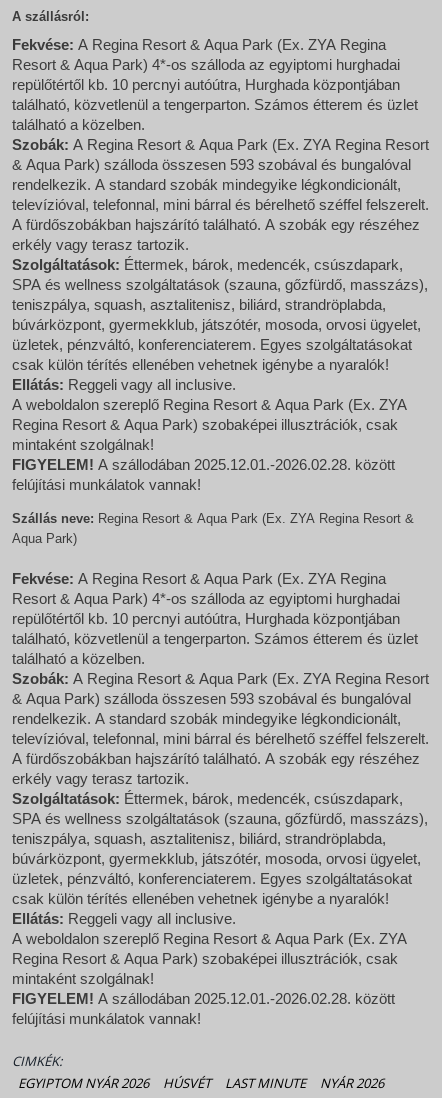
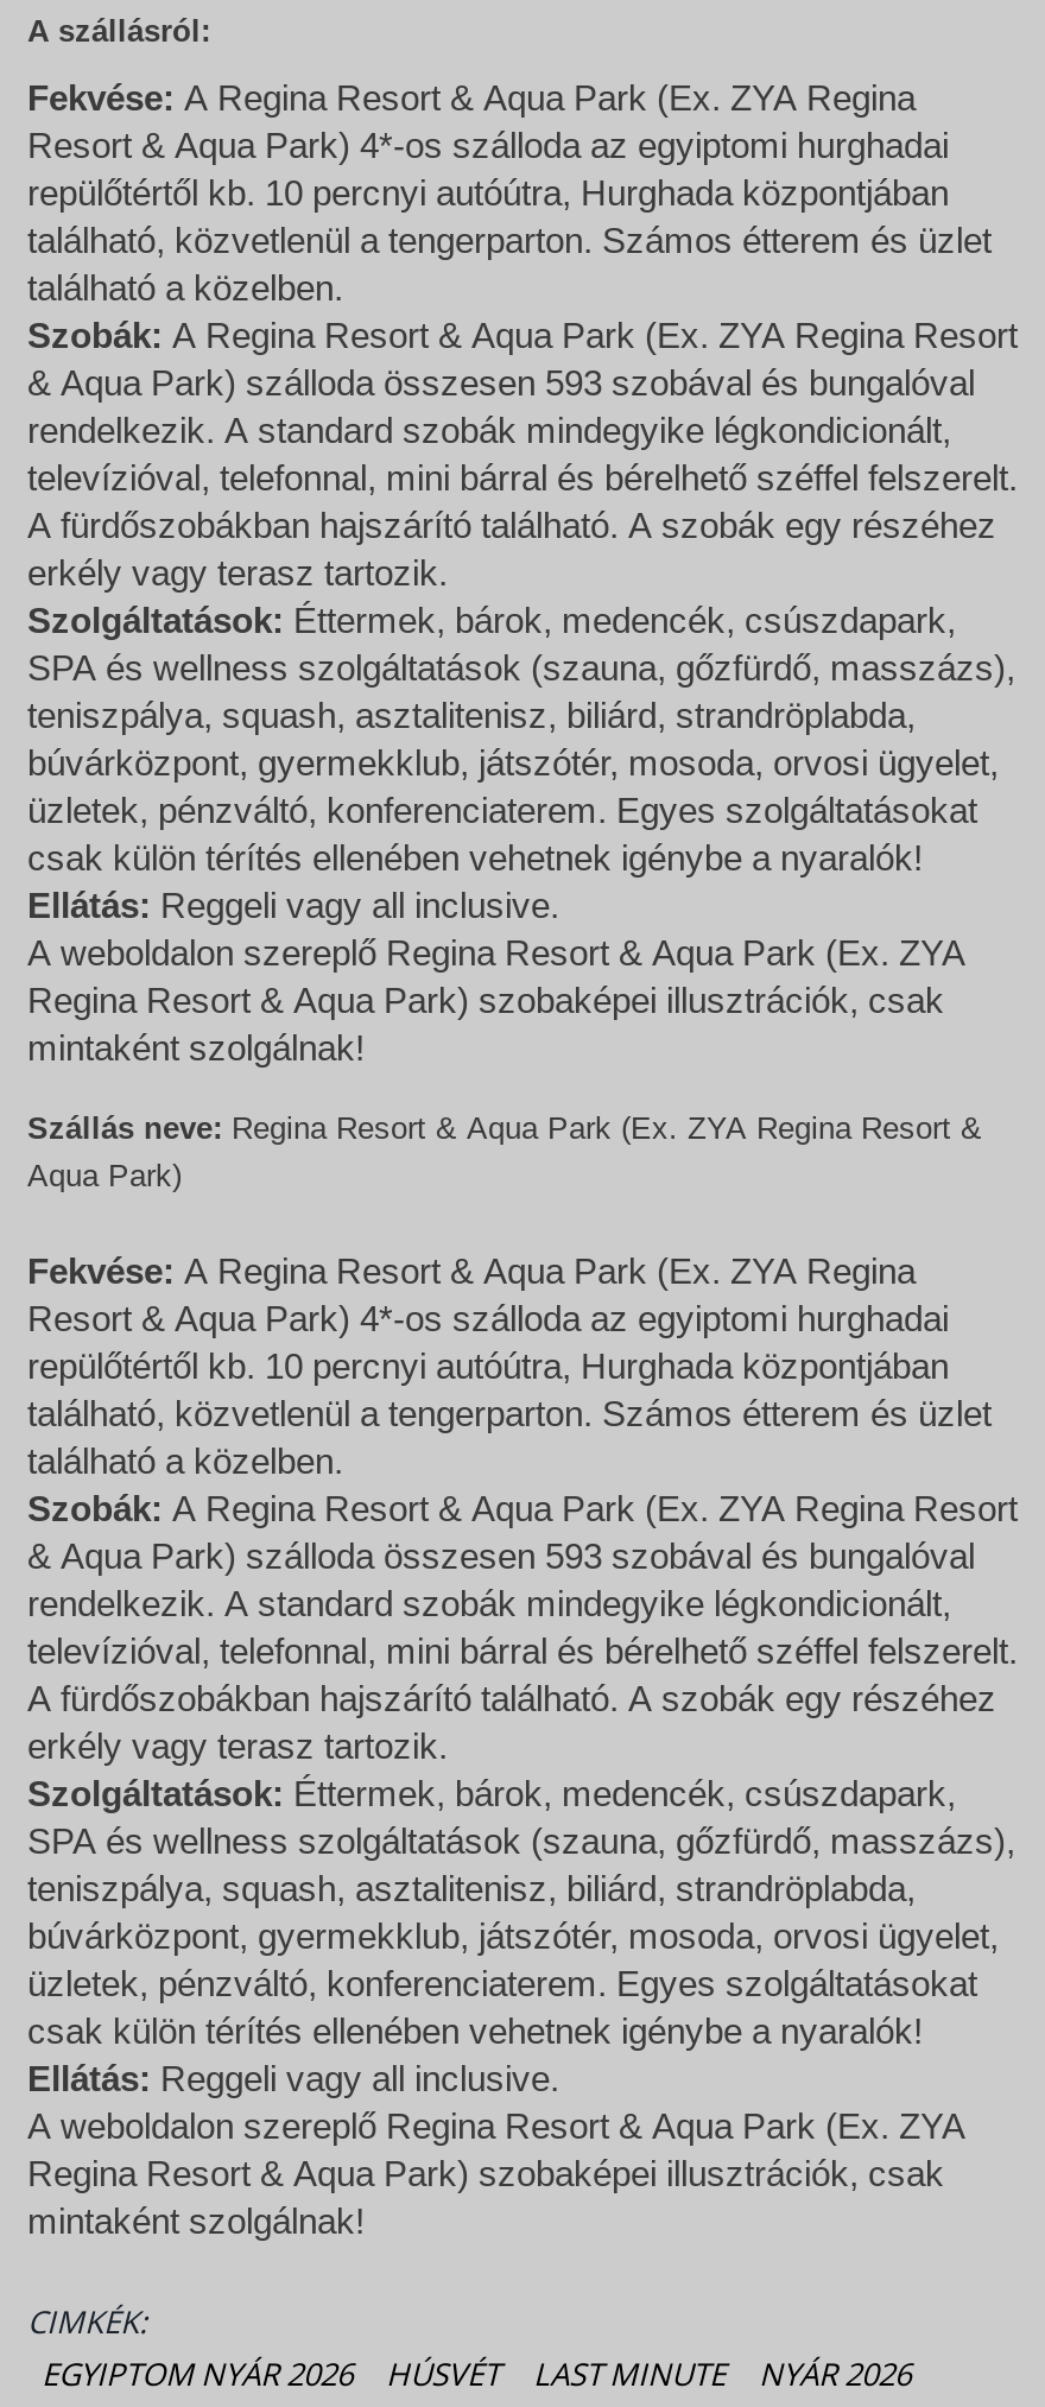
[12,455,395,492] FIGYELEM! A szállodában 2025.12.01.-2026.02.28. között | felújítási munkálatok vannak! -> none
[12,990,395,1027] FIGYELEM! A szállodában 2025.12.01.-2026.02.28. között | felújítási munkálatok vannak! -> none

